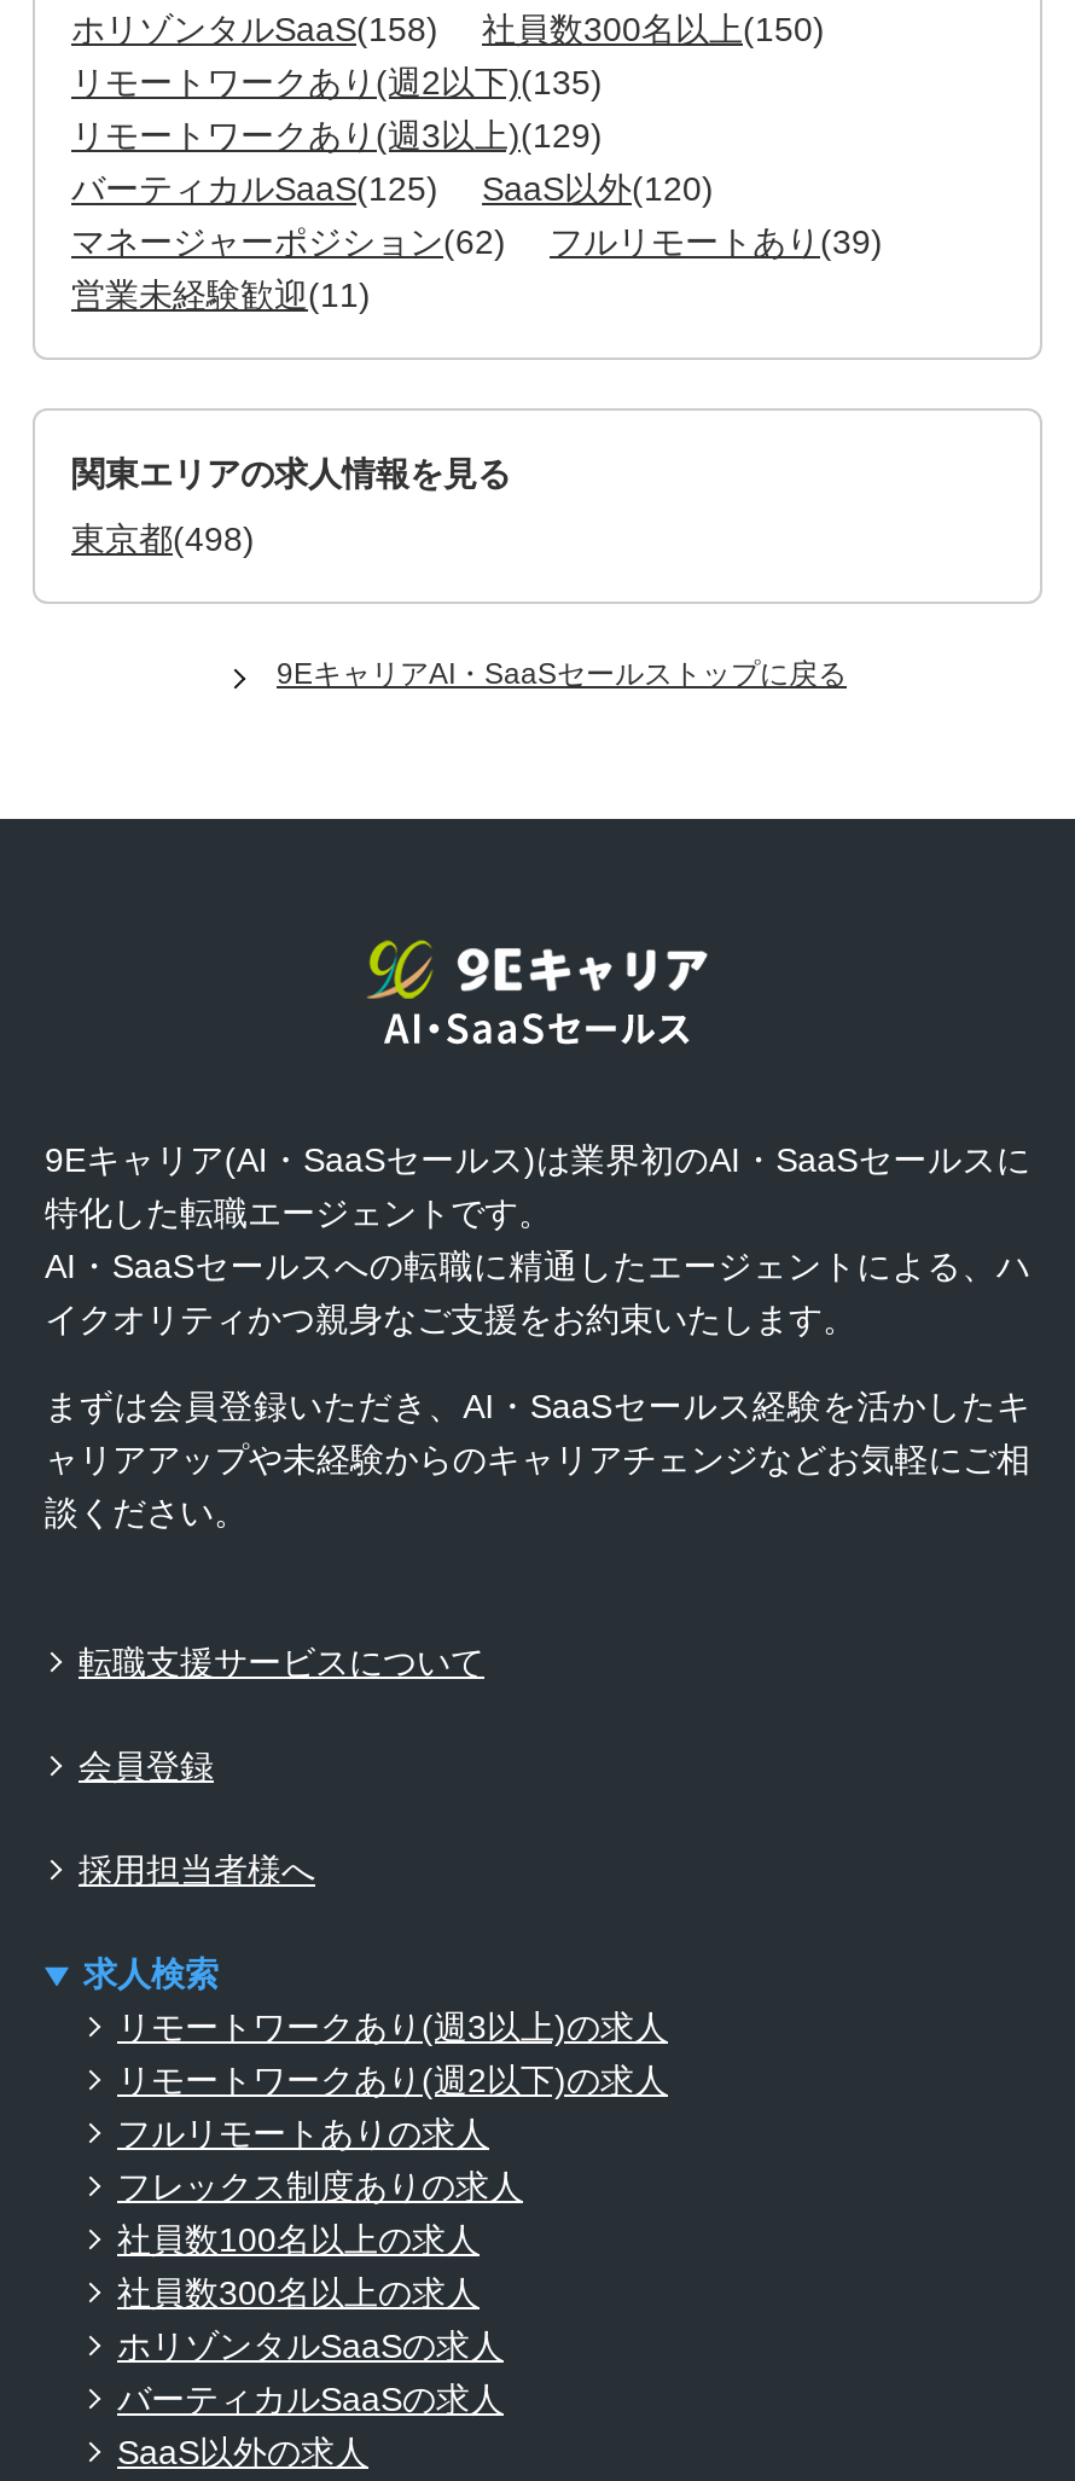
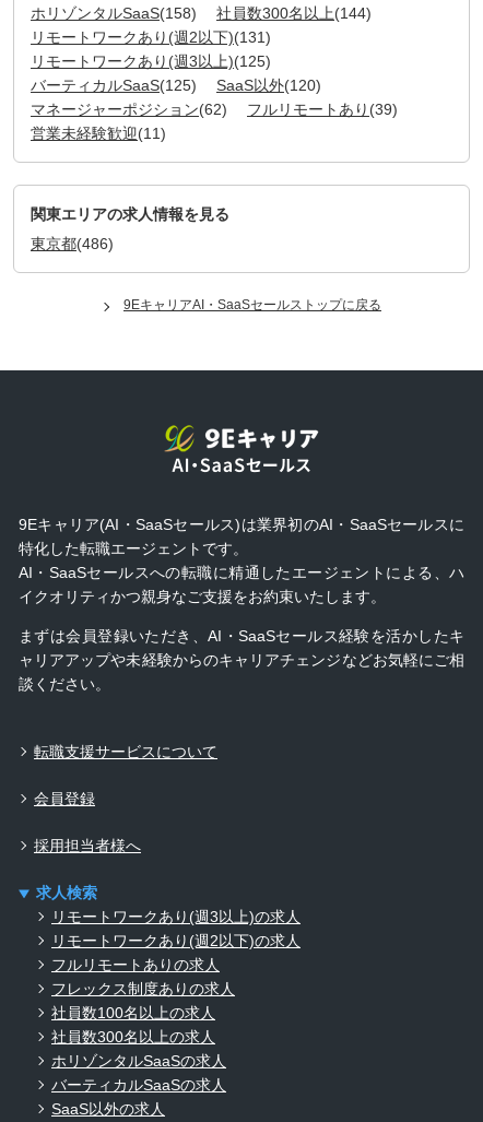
[482,11,825,49] 社員数300名以上(150) -> [216,5,372,22] 社員数300名以上(144)
[71,64,603,102] リモートワークあり(週2以下)(135) -> [31,29,271,46] リモートワークあり(週2以下)(131)
[71,117,603,156] リモートワークあり(週3以上)(129) -> [31,53,271,70] リモートワークあり(週3以上)(125)
[71,520,255,559] 東京都(498) -> [31,235,114,253] 東京都(486)

